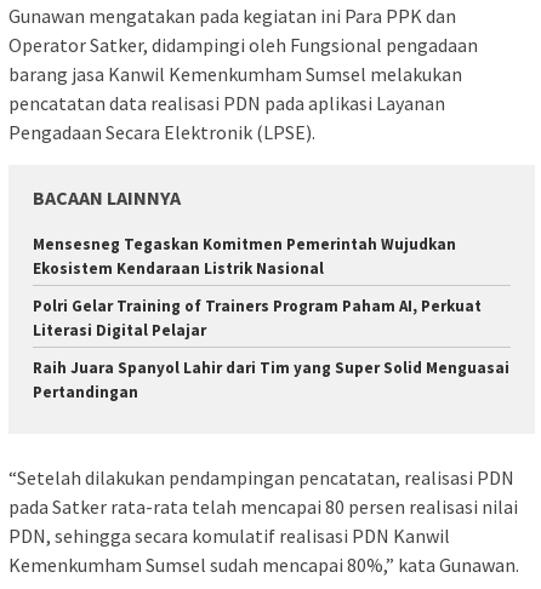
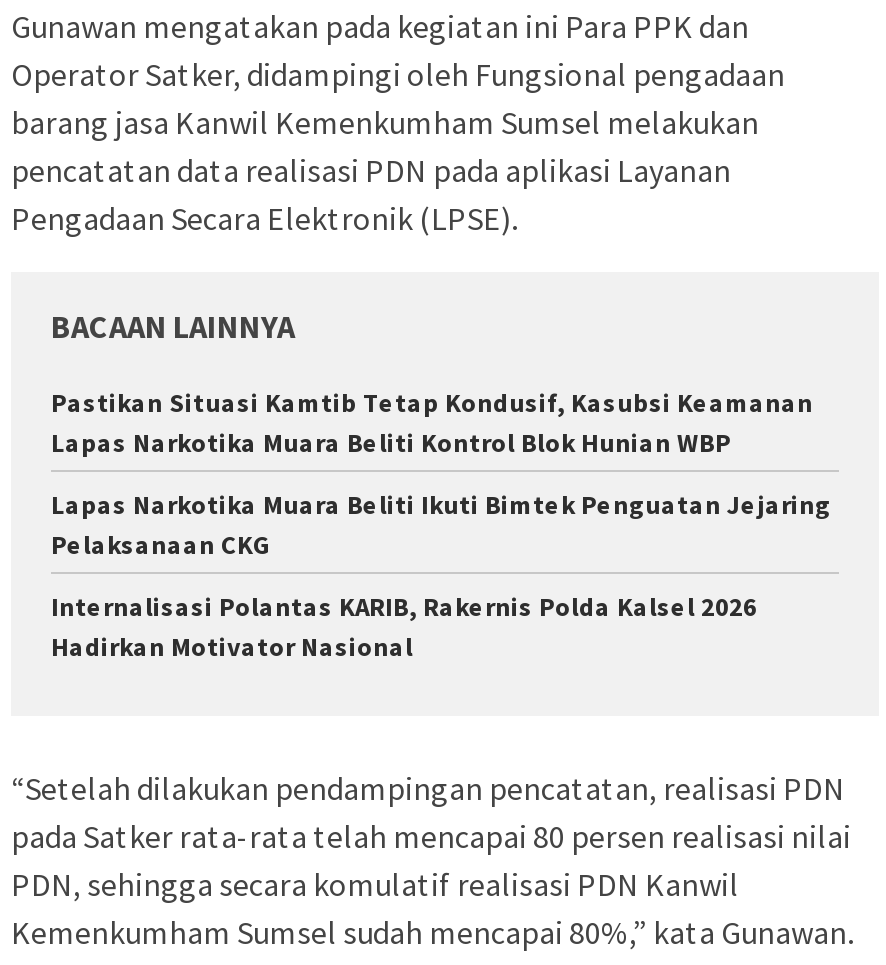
[33,234,456,278] Mensesneg Tegaskan Komitmen Pemerintah Wujudkan | Ekosistem Kendaraan Listrik Nasional -> [51,385,813,459] Pastikan Situasi Kamtib Tetap Kondusif, Kasubsi Keamanan | Lapas Narkotika Muara Beliti Kontrol Blok Hunian WBP
[33,295,482,340] Polri Gelar Training of Trainers Program Paham AI, Perkuat | Literasi Digital Pelajar -> [51,487,831,561] Lapas Narkotika Muara Beliti Ikuti Bimtek Penguatan Jejaring | Pelaksanaan CKG
[33,357,509,402] Raih Juara Spanyol Lahir dari Tim yang Super Solid Menguasai | Pertandingan -> [51,589,757,663] Internalisasi Polantas KARIB, Rakernis Polda Kalsel 2026 | Hadirkan Motivator Nasional

